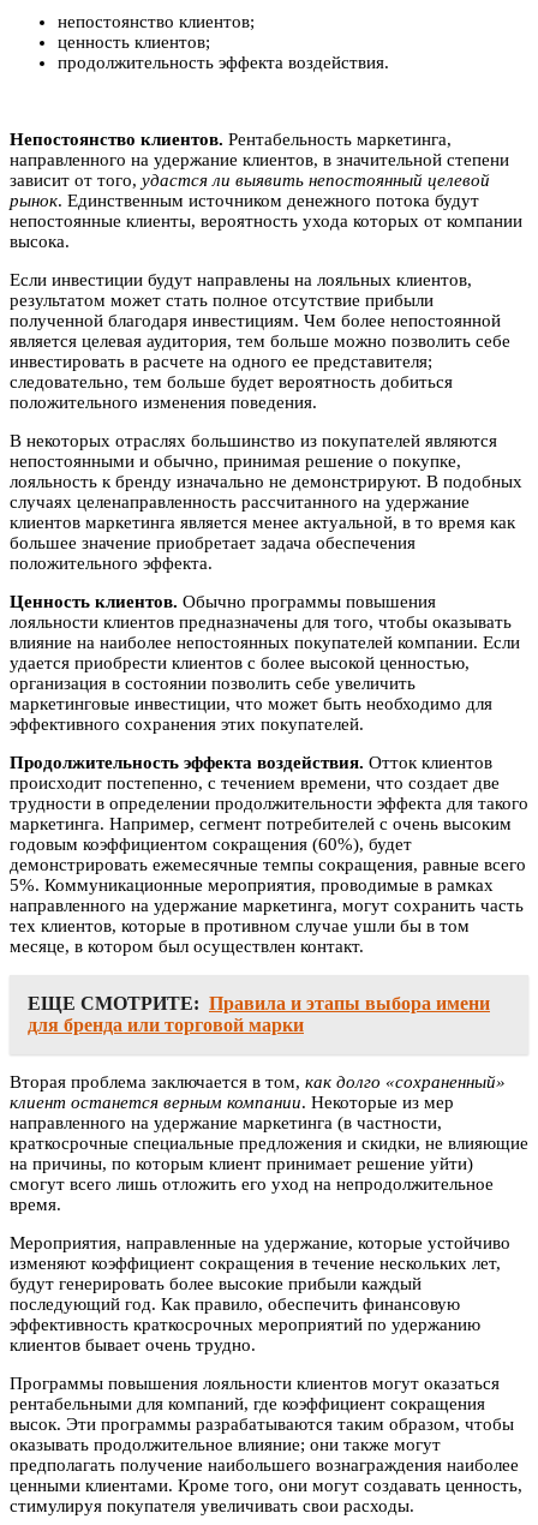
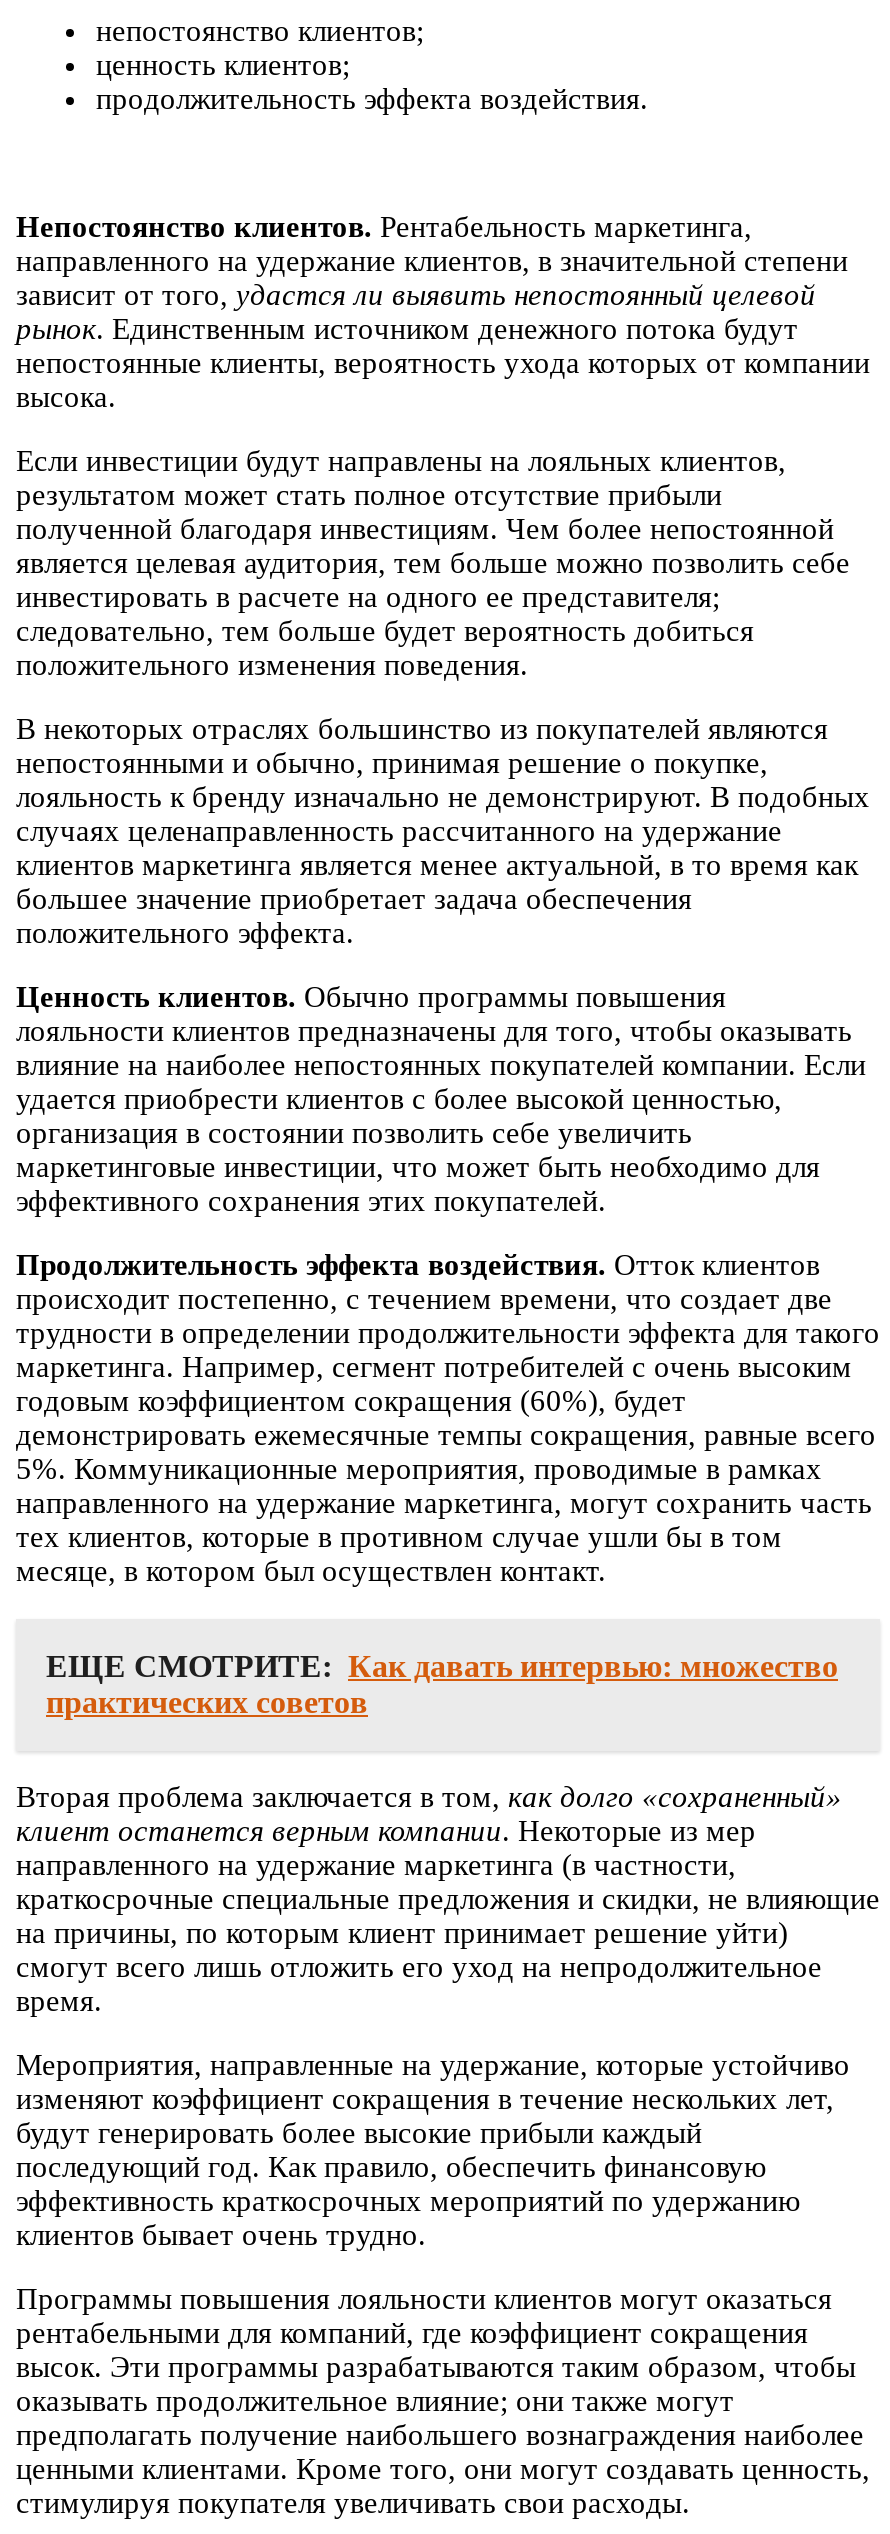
[28,993,490,1035] ЕЩЕ СМОТРИТЕ: Правила и этапы выбора имени | для бренда или торговой марки -> [46,1649,838,1719] ЕЩЕ СМОТРИТЕ: Как давать интервью: множество | практических советов

